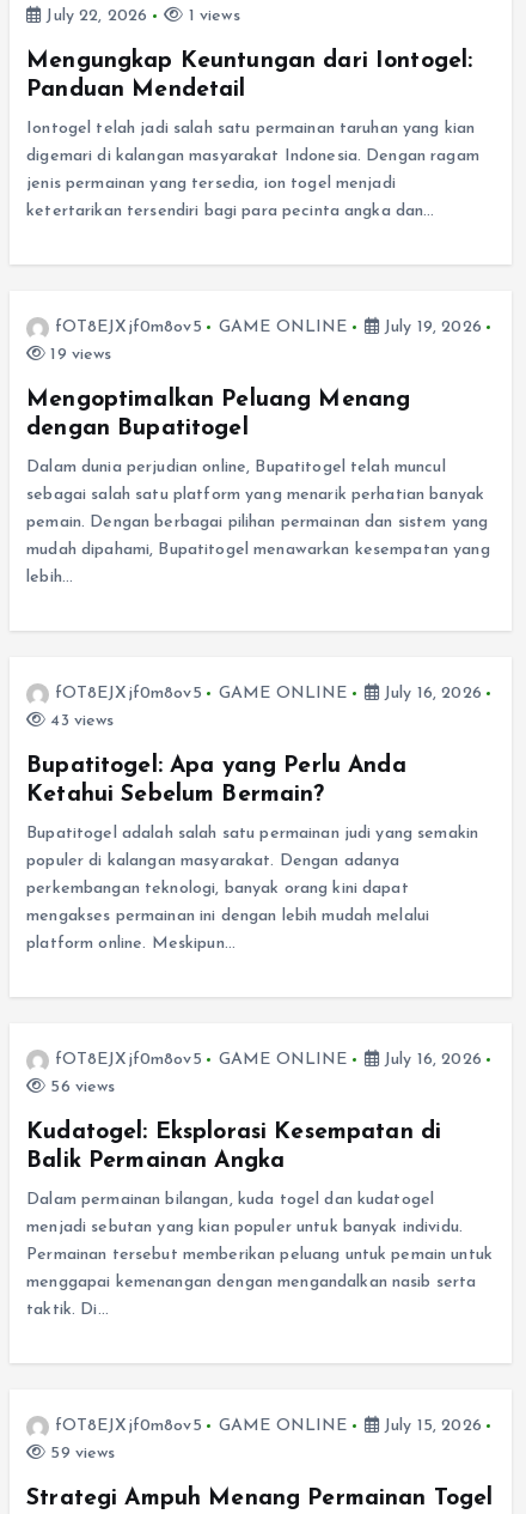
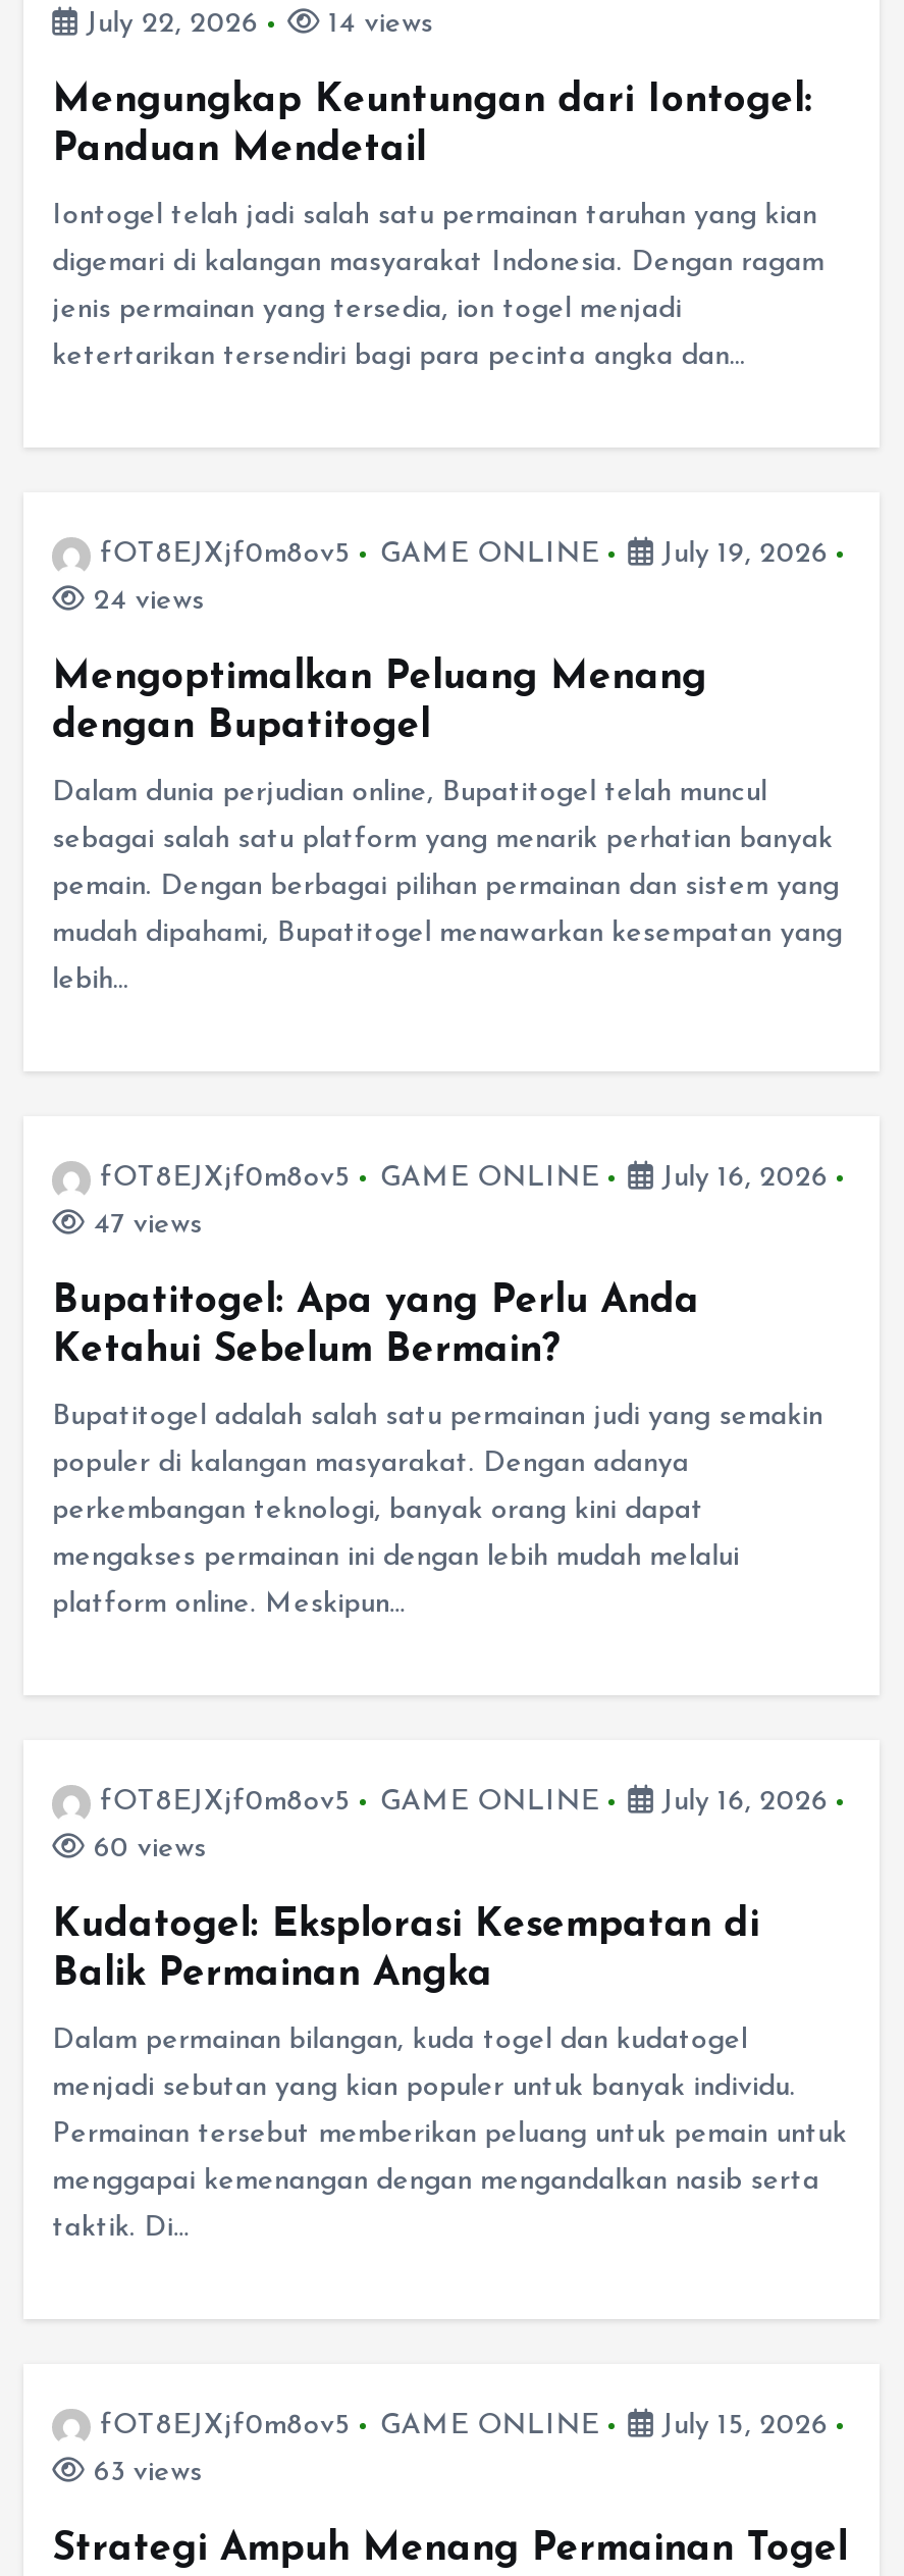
[184,7,240,25] 1 views -> [320,9,433,40] 14 views
[46,346,112,364] 19 views -> [85,586,204,617] 24 views
[46,712,114,730] 43 views -> [85,1210,202,1240] 47 views
[46,1078,115,1096] 56 views -> [85,1834,206,1864] 60 views
[46,1444,115,1462] 59 views -> [85,2458,202,2488] 63 views

